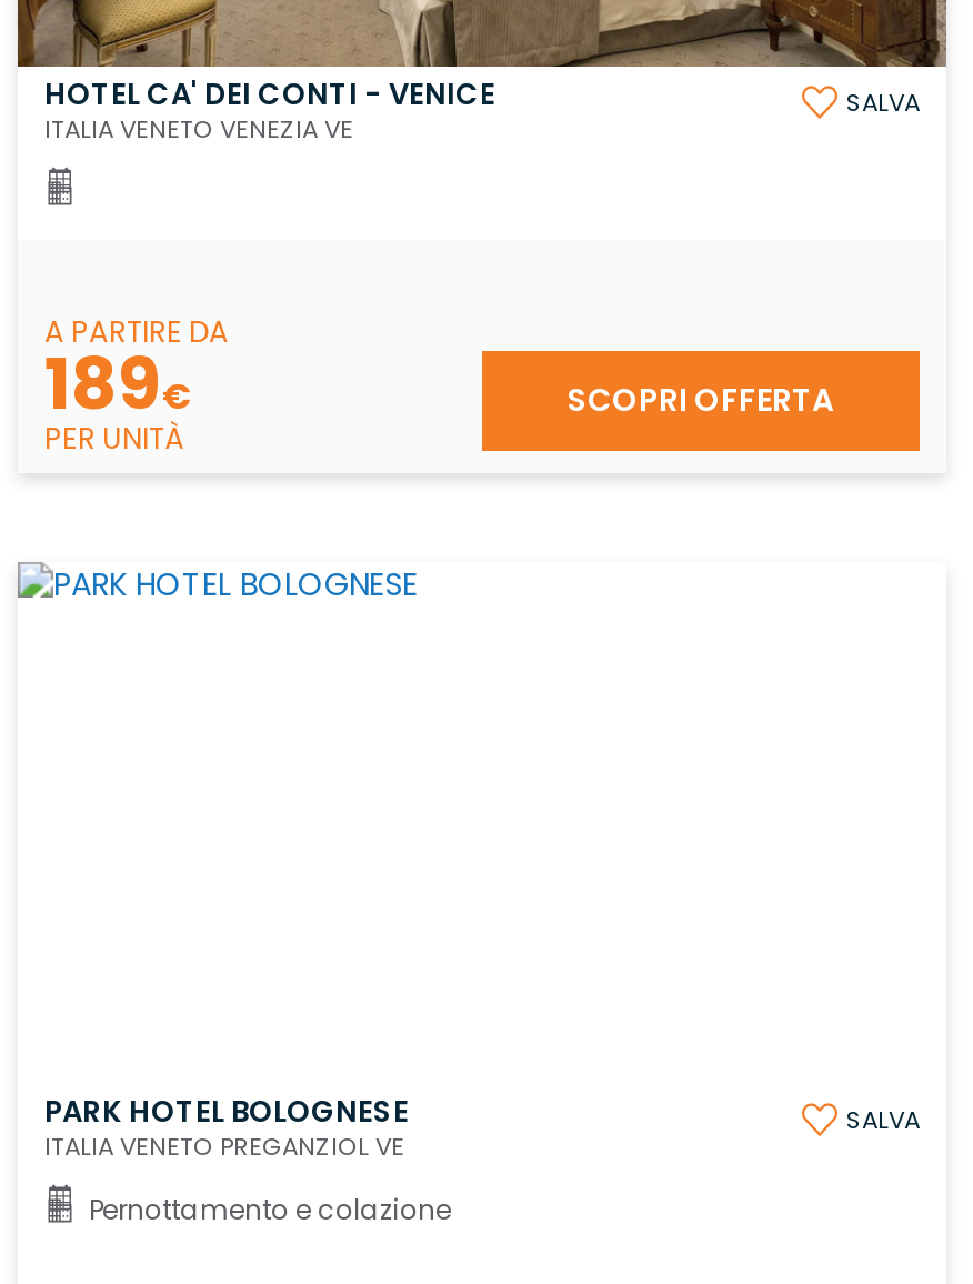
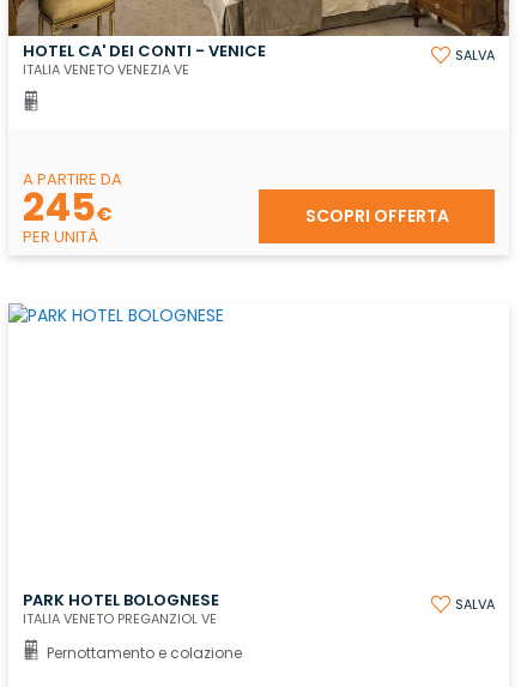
[44,333,193,433] 189€ -> [23,180,113,234] 245€

